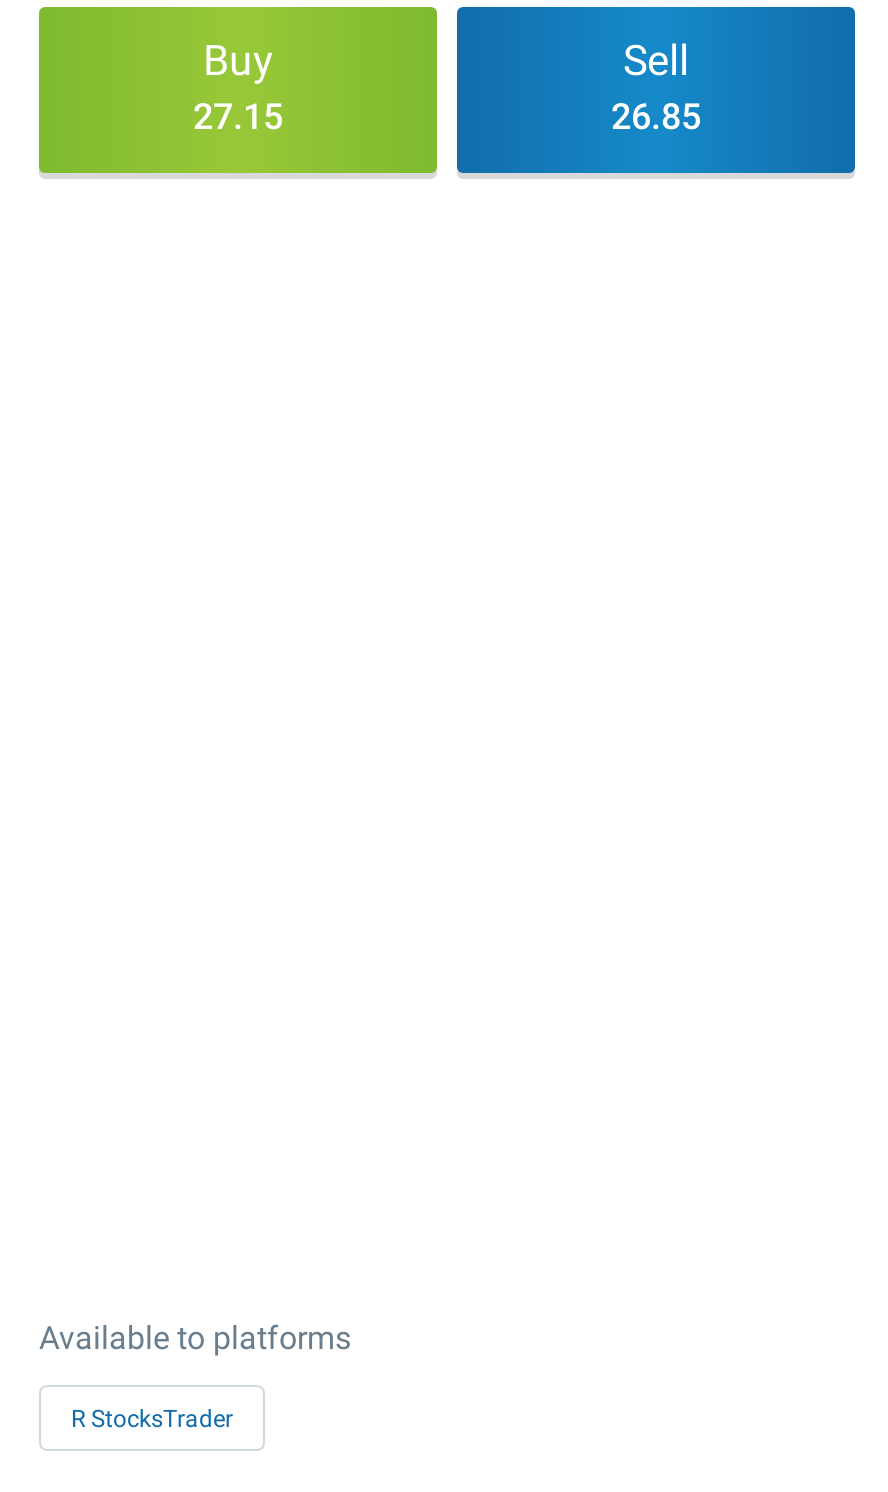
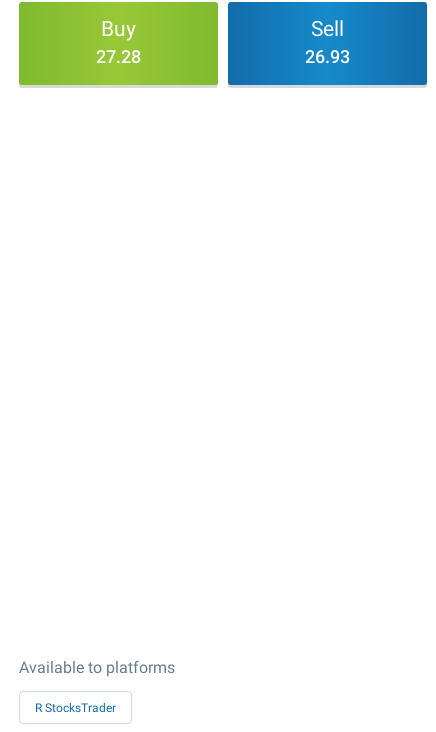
[193,95,283,137] 27.15 -> [96,46,141,67] 27.28
[611,95,701,137] 26.85 -> [305,46,350,67] 26.93

